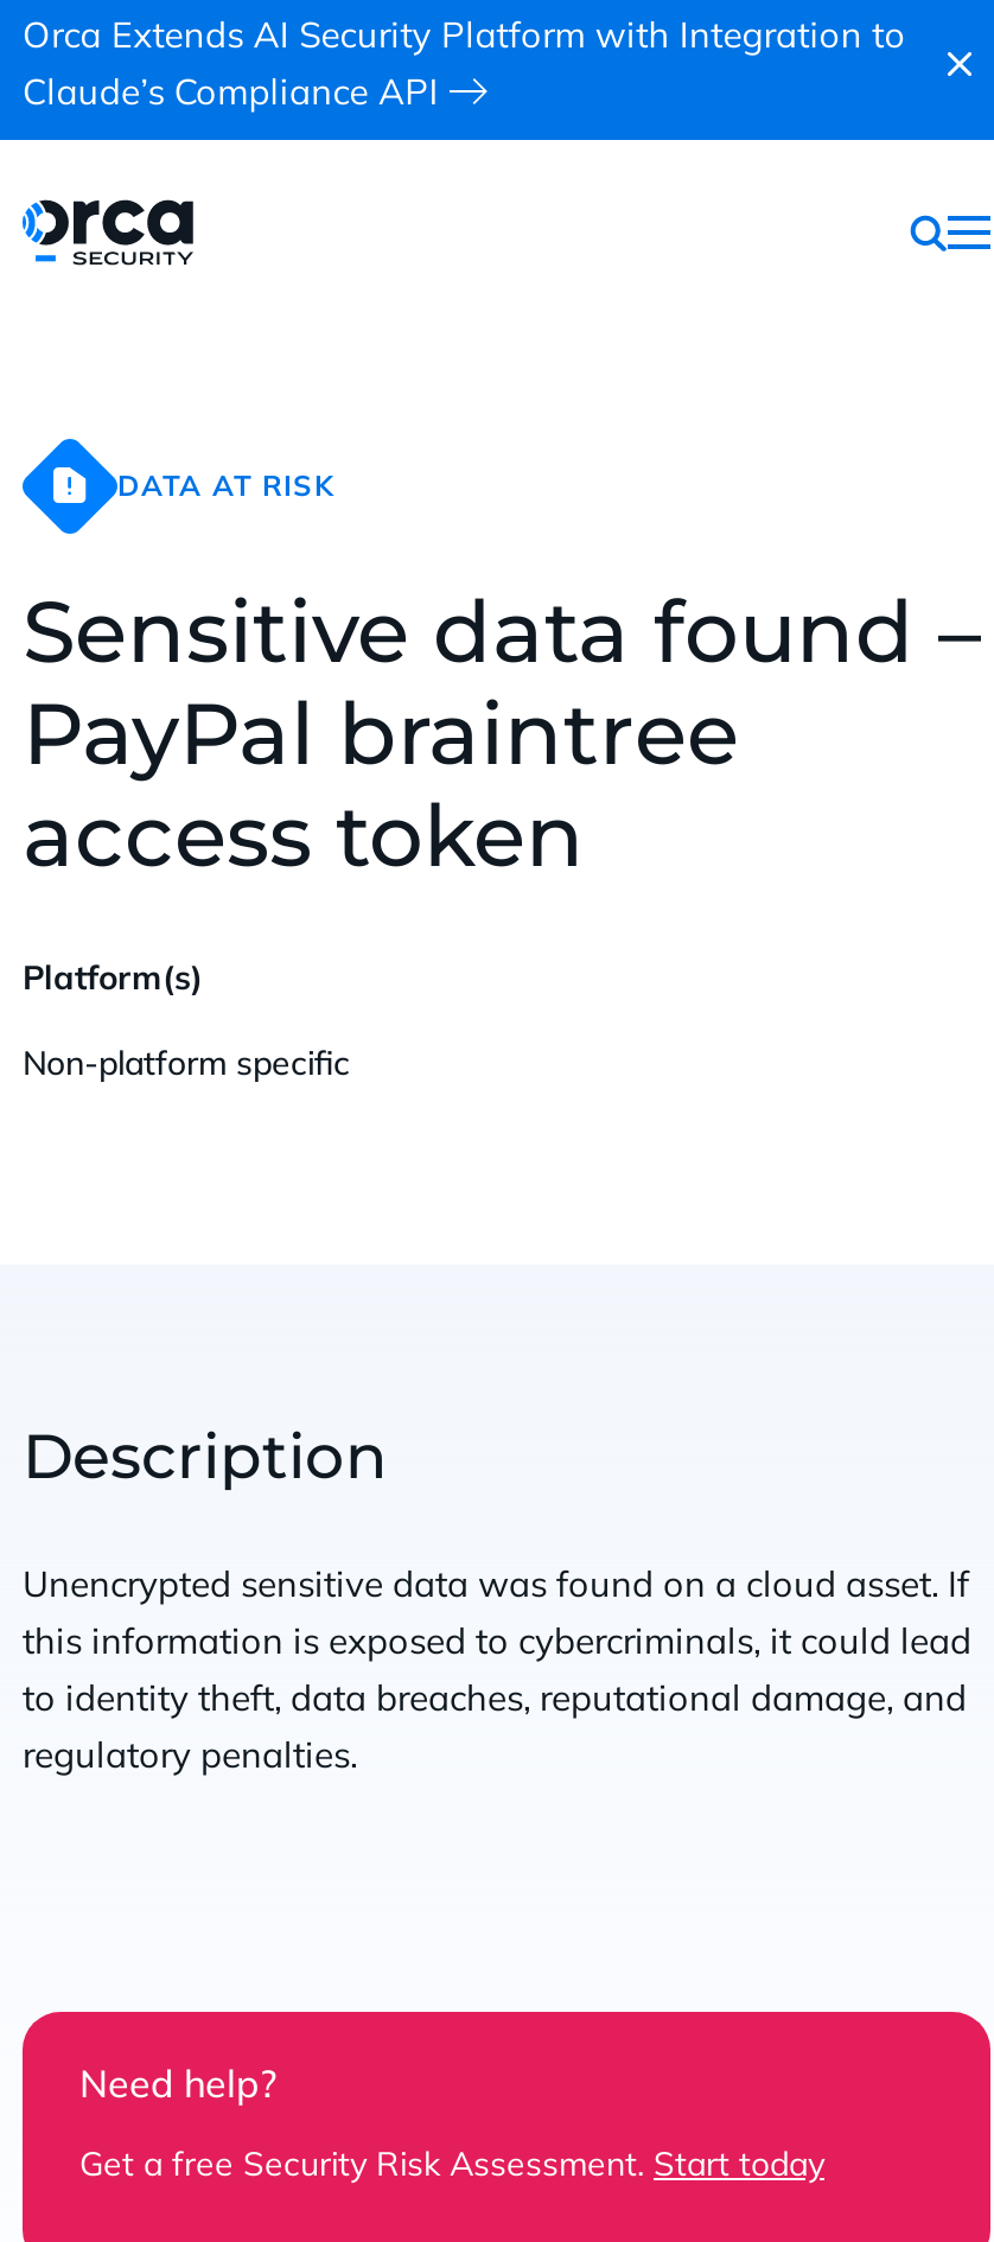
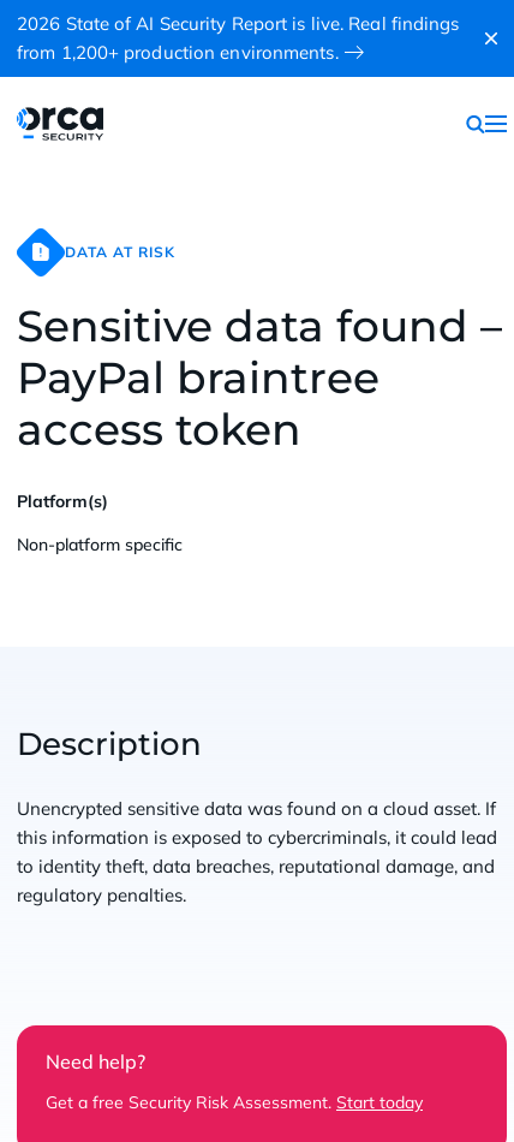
[23,12,906,114] Orca Extends AI Security Platform with Integration to | Claude’s Compliance API -> [17,12,459,64] 2026 State of AI Security Report is live. Real findings | from 1,200+ production environments.

